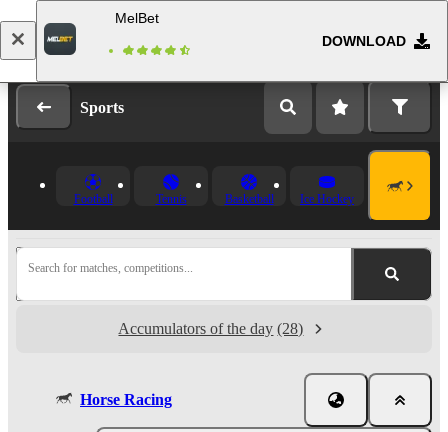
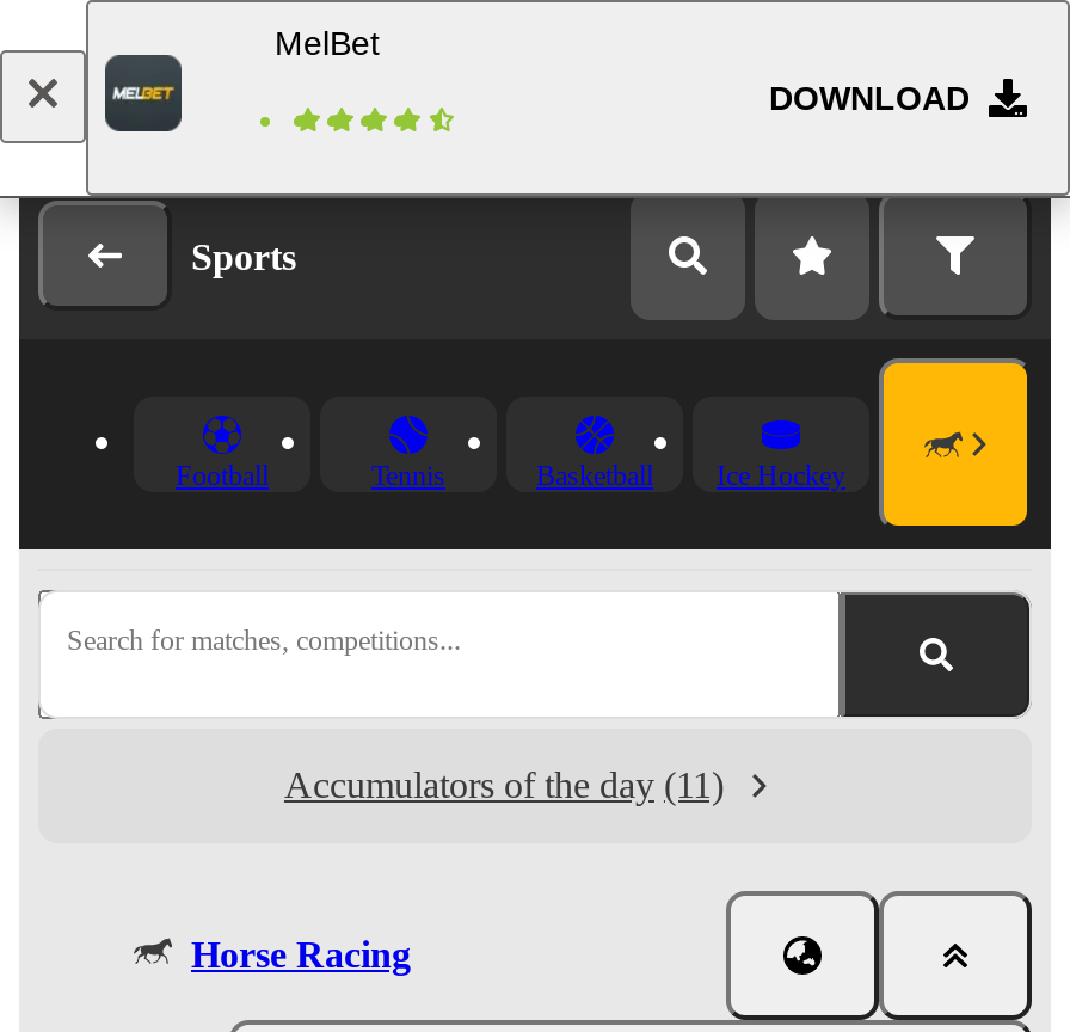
[118,320,303,337] Accumulators of the day (28) -> [284,764,724,805] Accumulators of the day (11)

